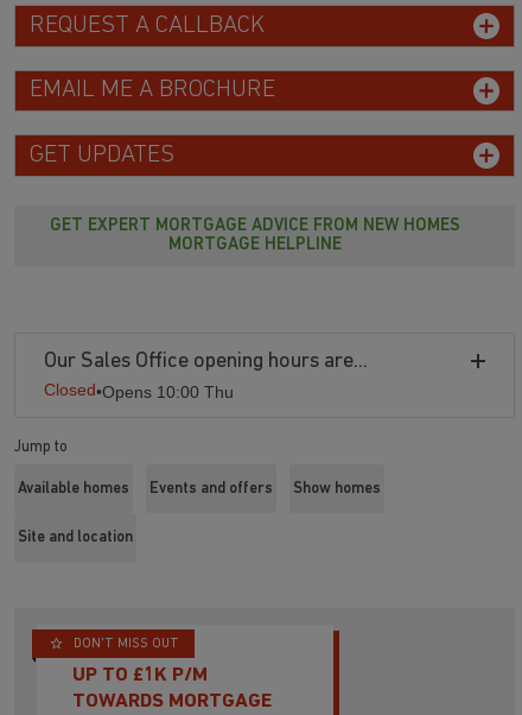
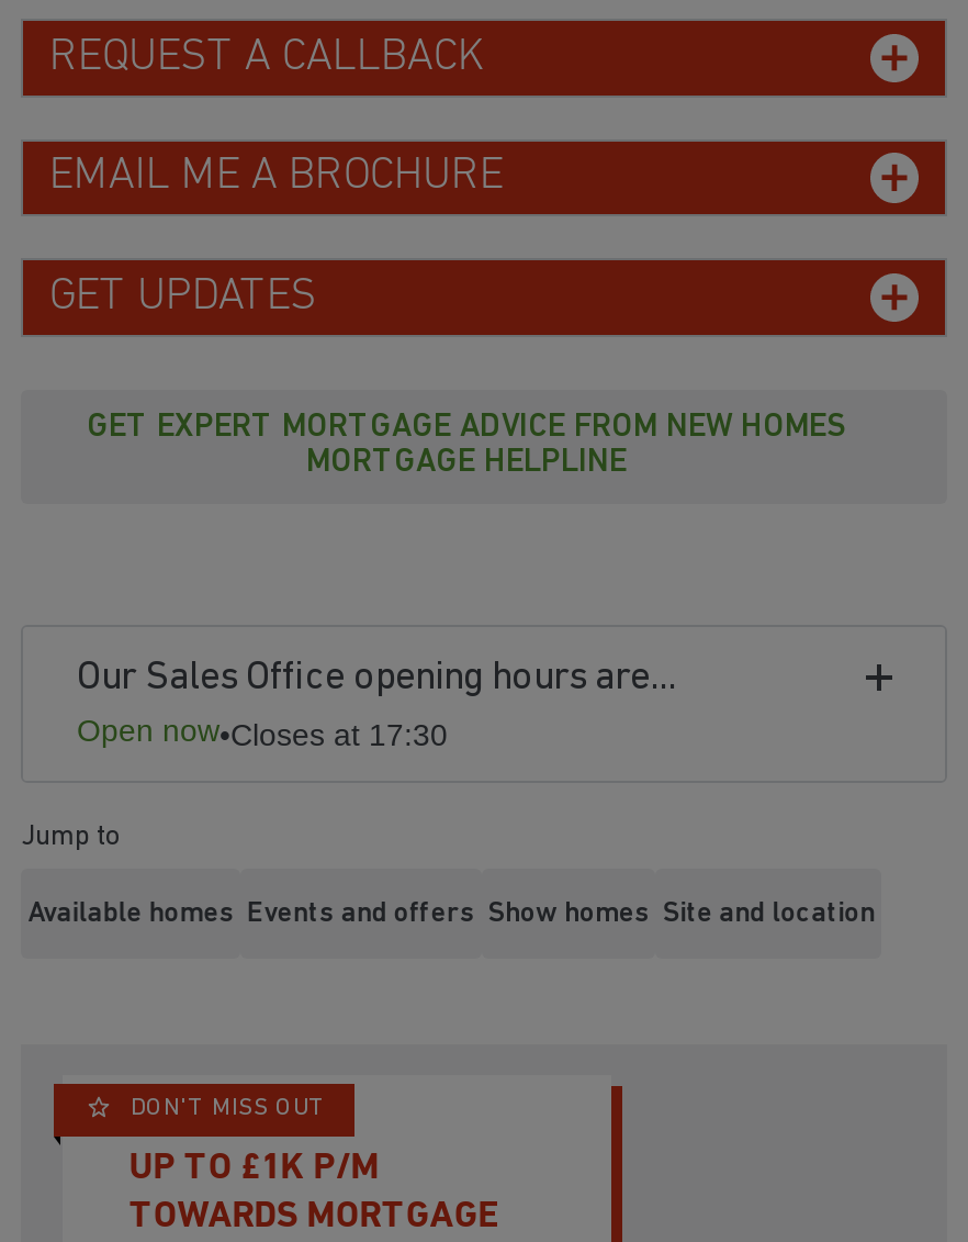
[44,381,234,402] Closed•Opens 10:00 Thu -> [77,714,448,753] Open now•Closes at 17:30

